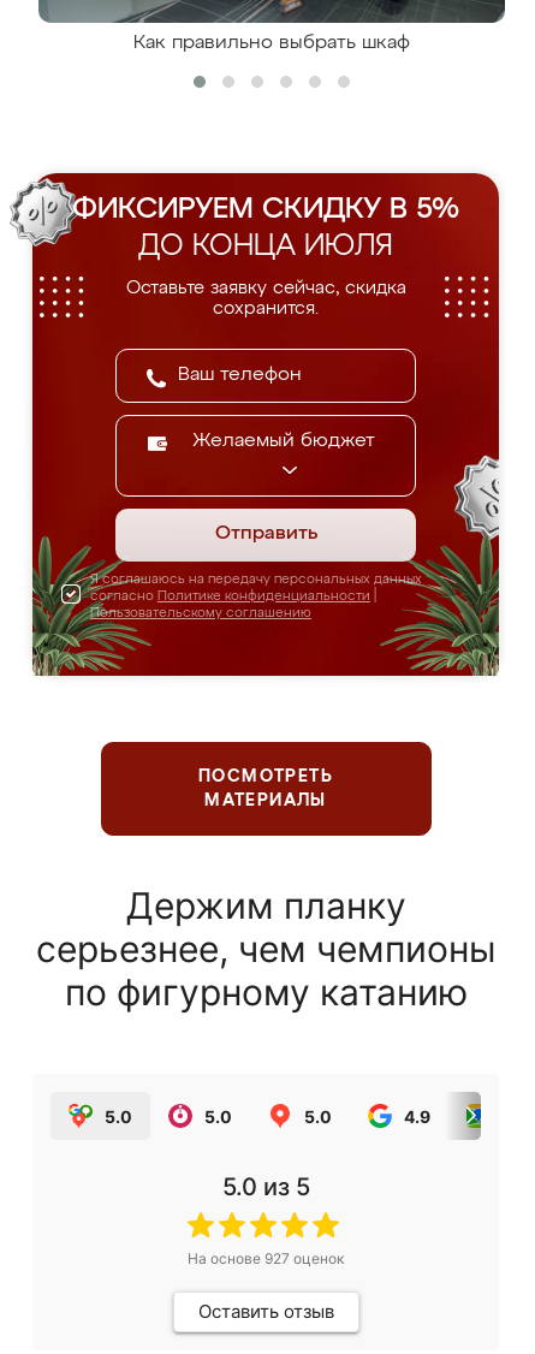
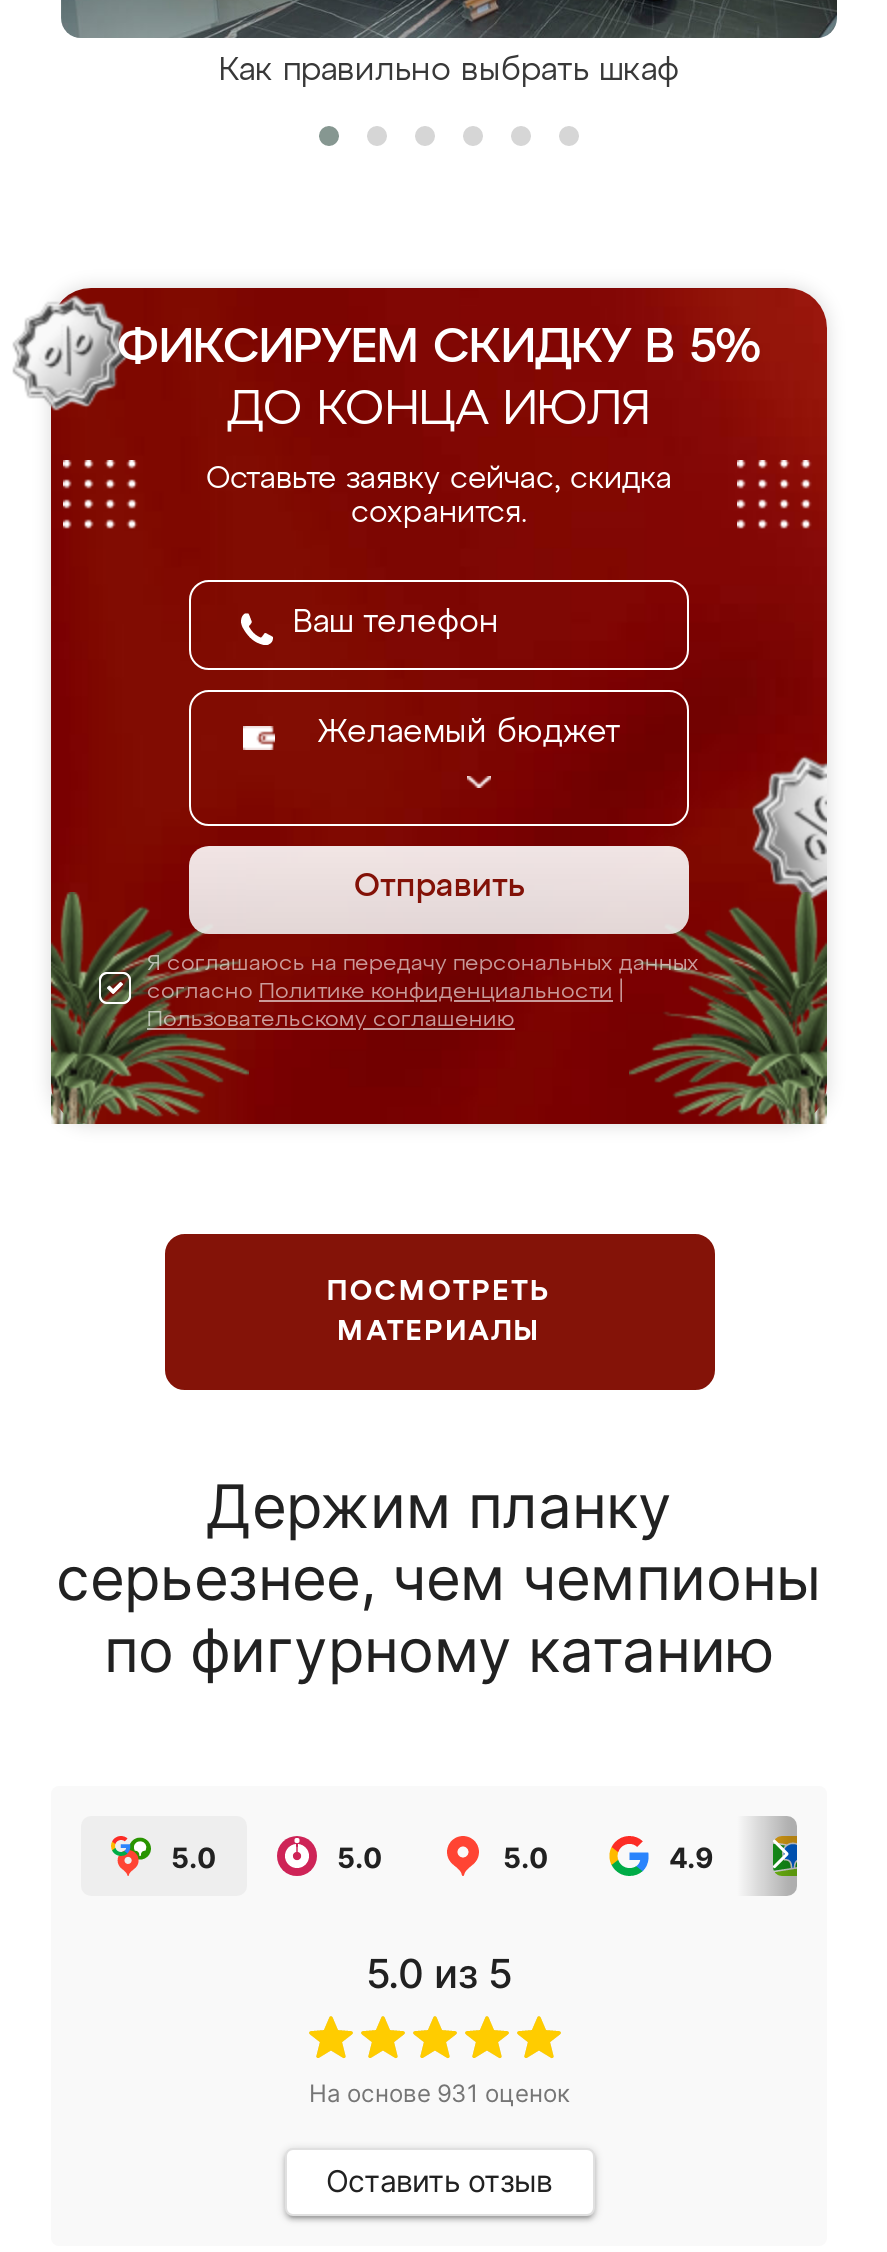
[188,1249,344,1267] На основе 927 оценок -> [309,2078,569,2108] На основе 931 оценок

